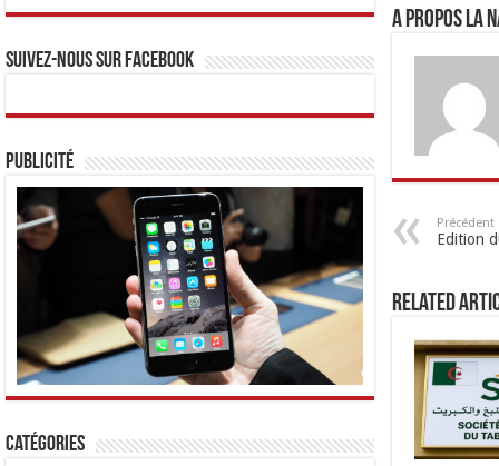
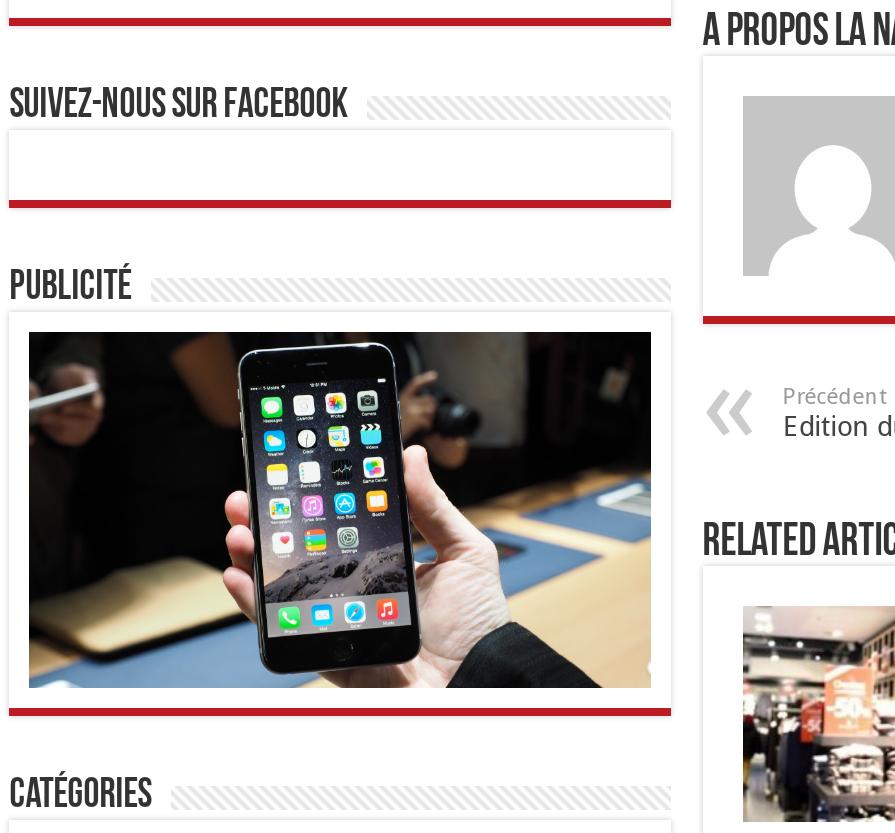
[413,340,496,460] [image] -> [741,610,889,824] [image]

